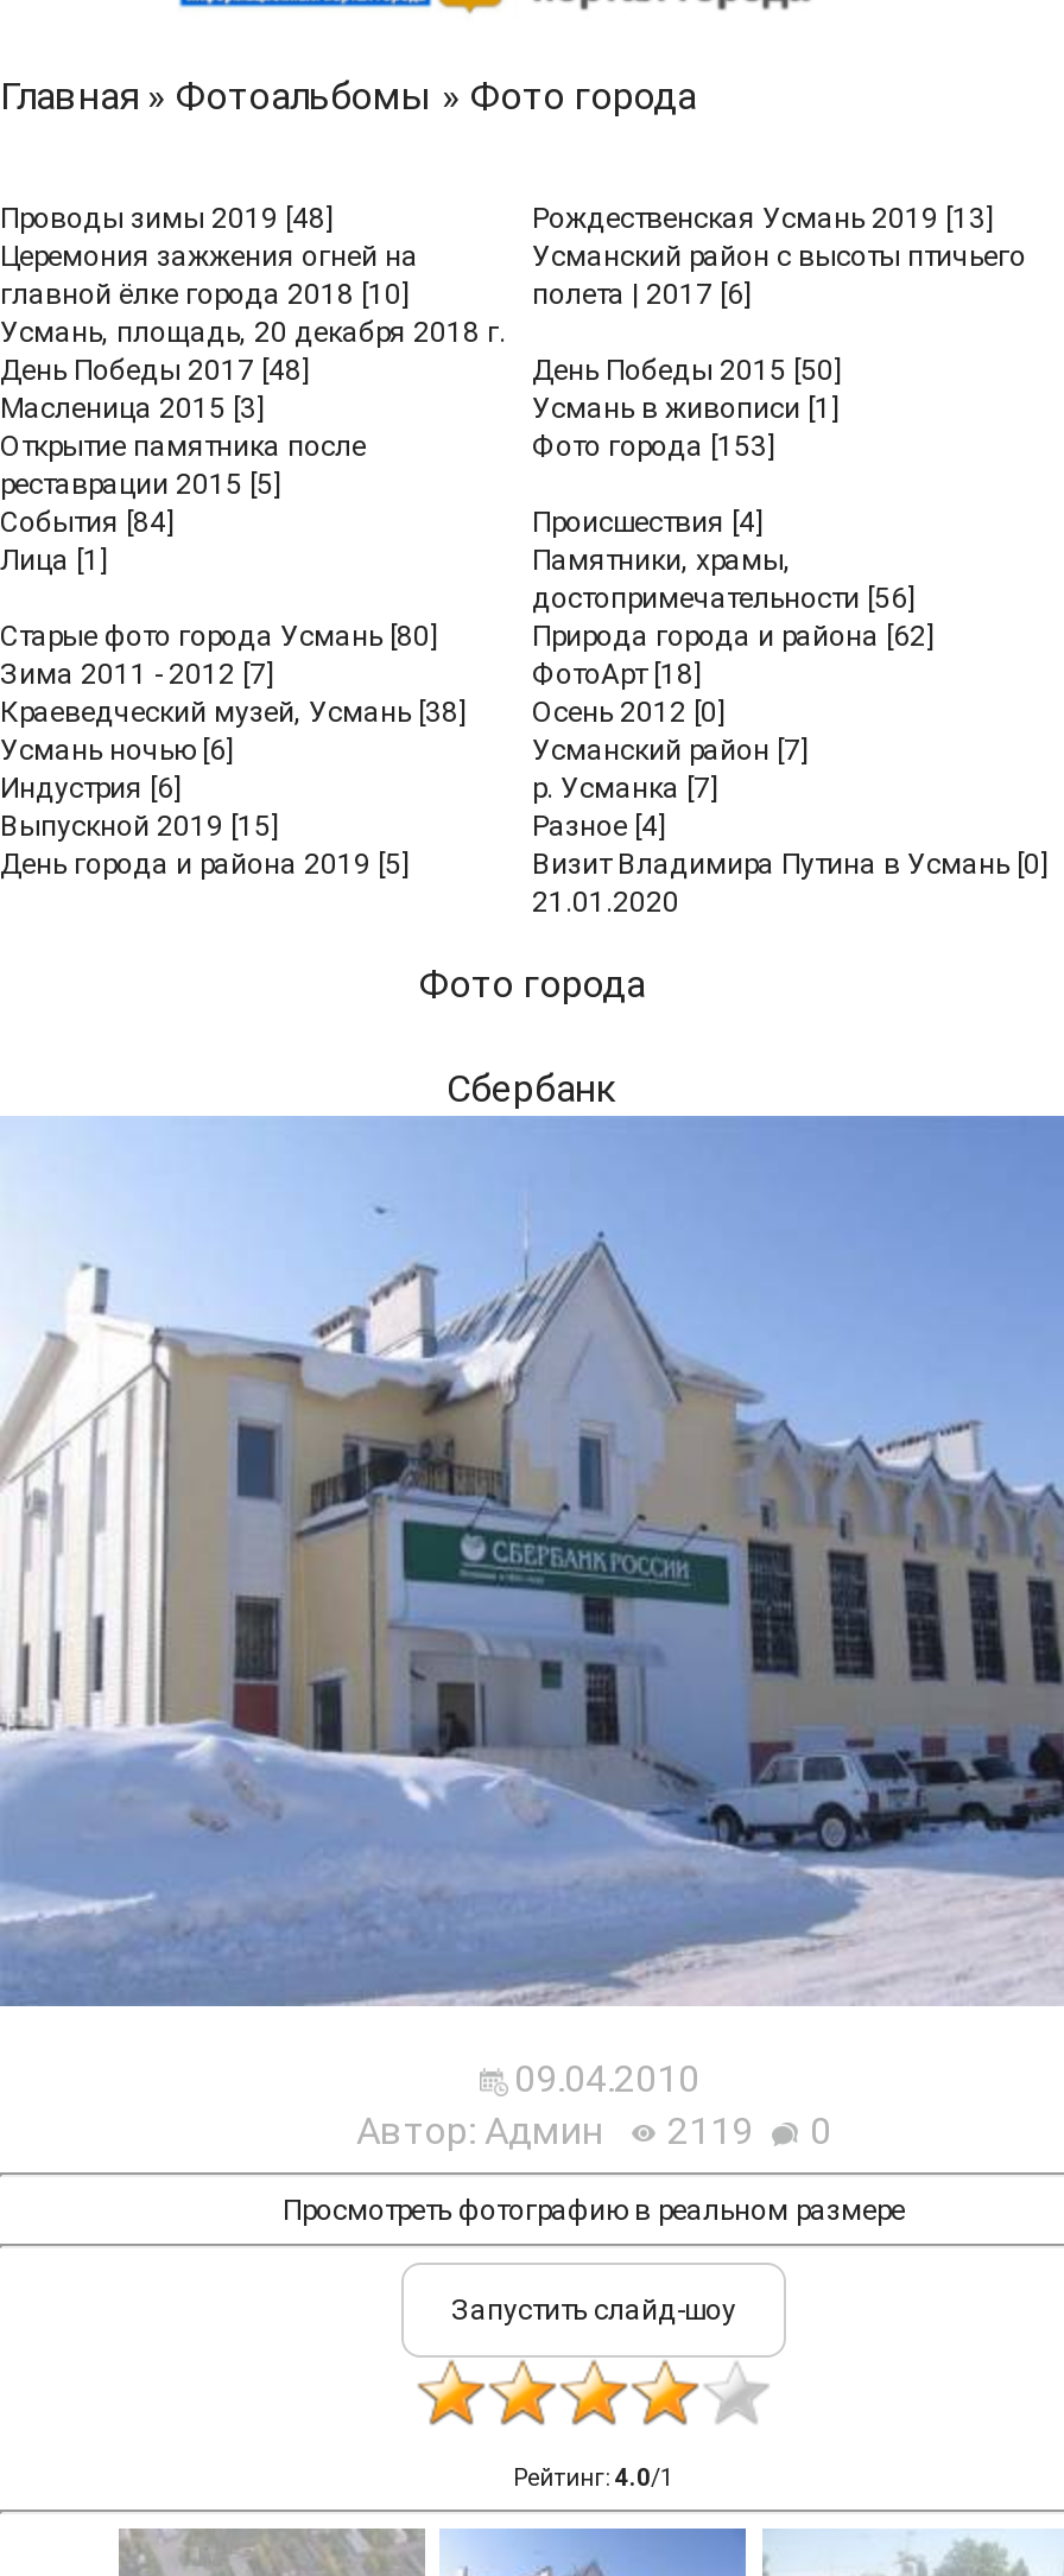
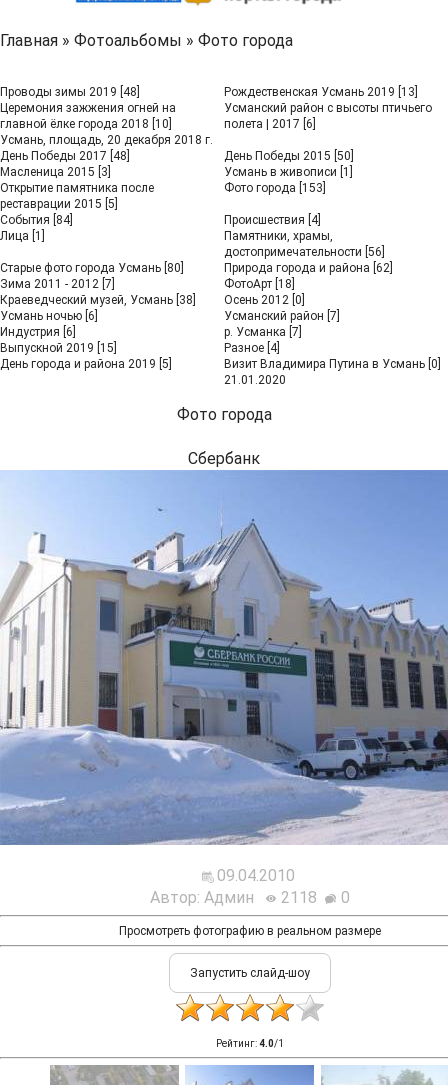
[356,2108,831,2153] Автор: Админ 2119 0 -> [150,888,350,907] Автор: Админ 2118 0

